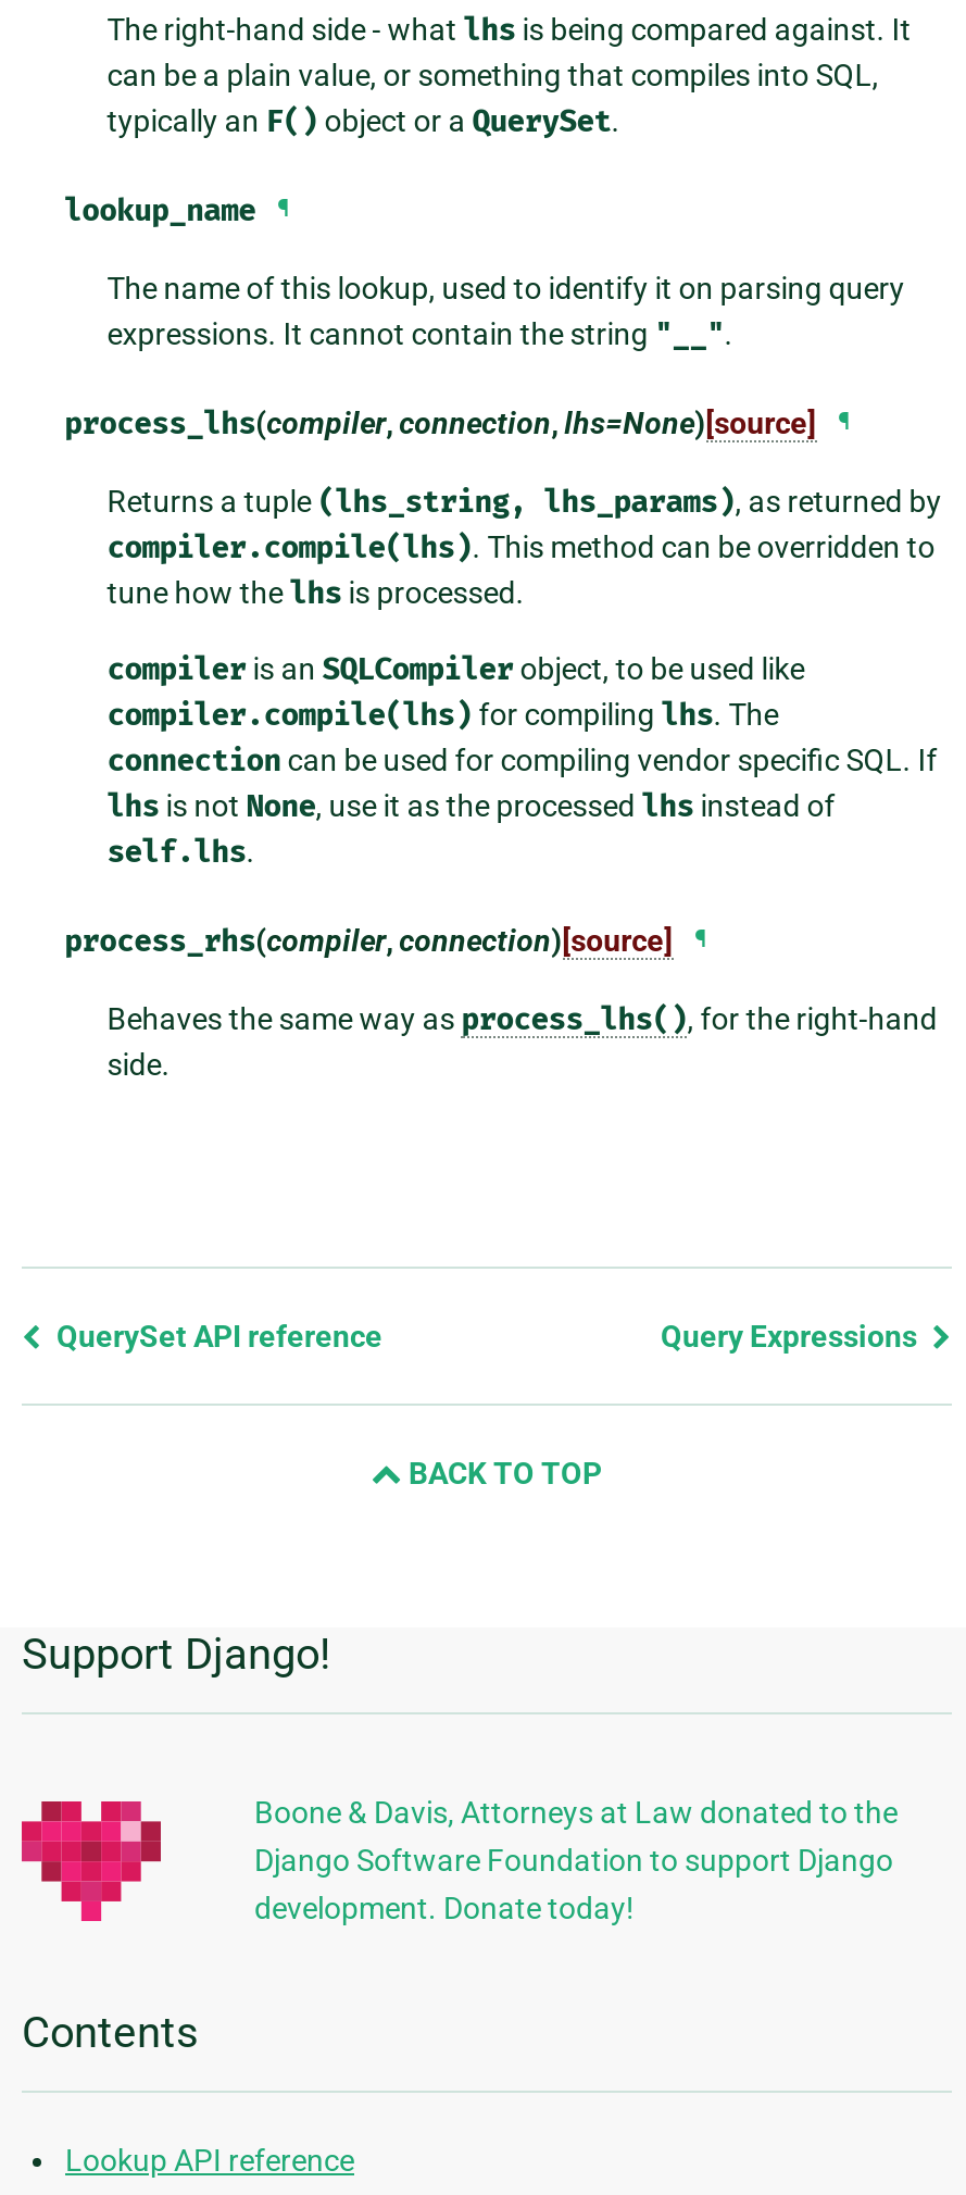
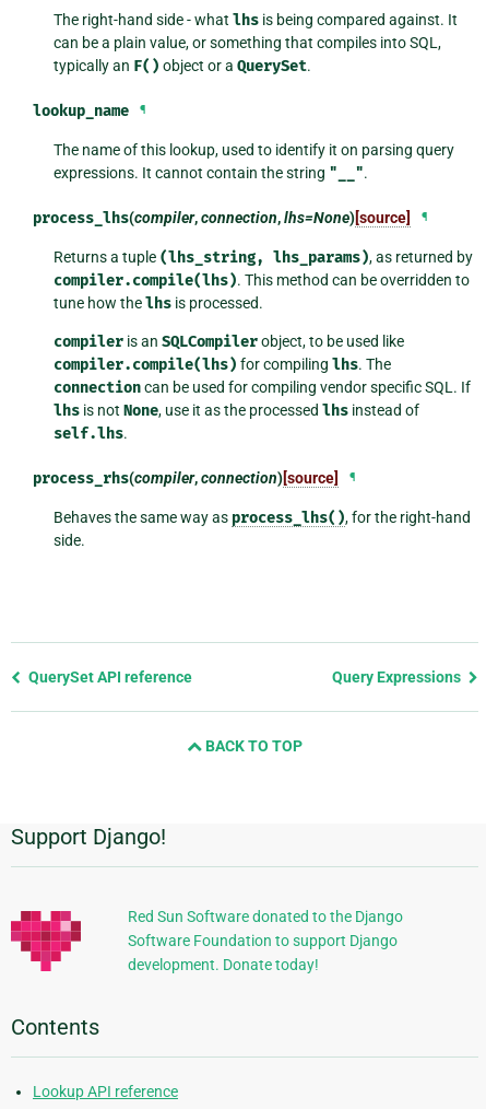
[254,1794,898,1877] Boone & Davis, Attorneys at Law donated to the | Django Software Foundation to support Django -> [128,907,403,949] Red Sun Software donated to the Django | Software Foundation to support Django

